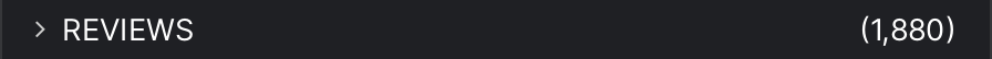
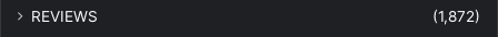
[859,13,957,48] (1,880) -> [432,8,480,25] (1,872)

